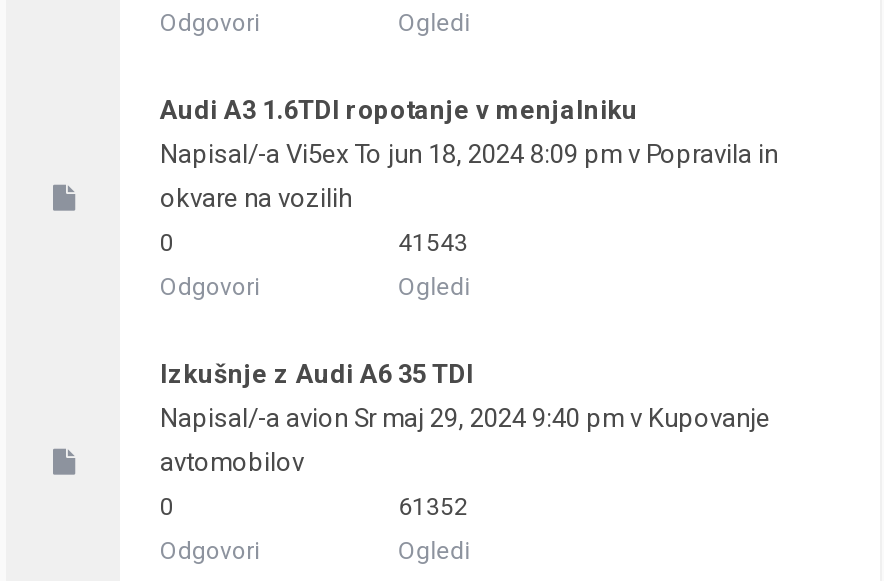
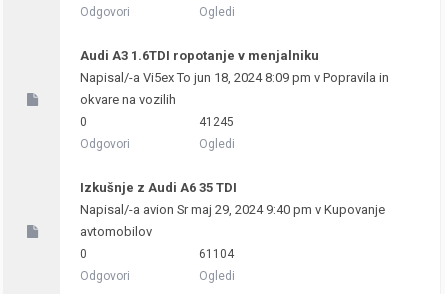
[398,229,468,257] 41543 -> [199,115,234,129] 41245
[398,493,468,521] 61352 -> [199,247,234,261] 61104

